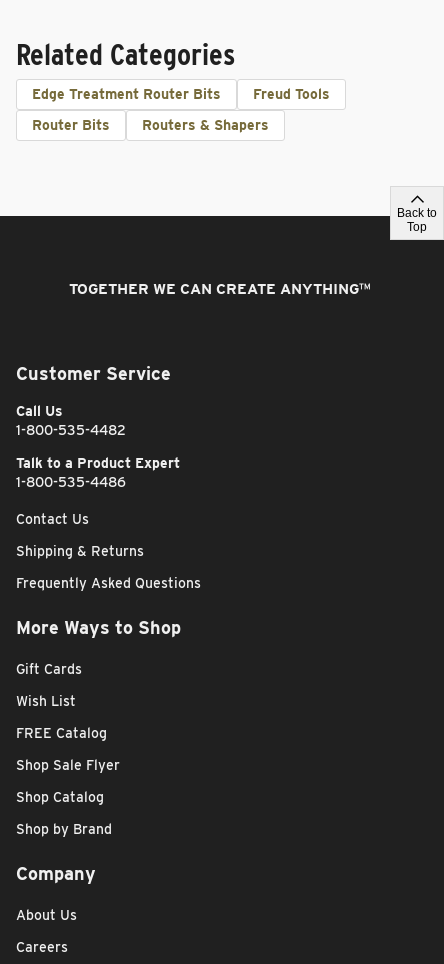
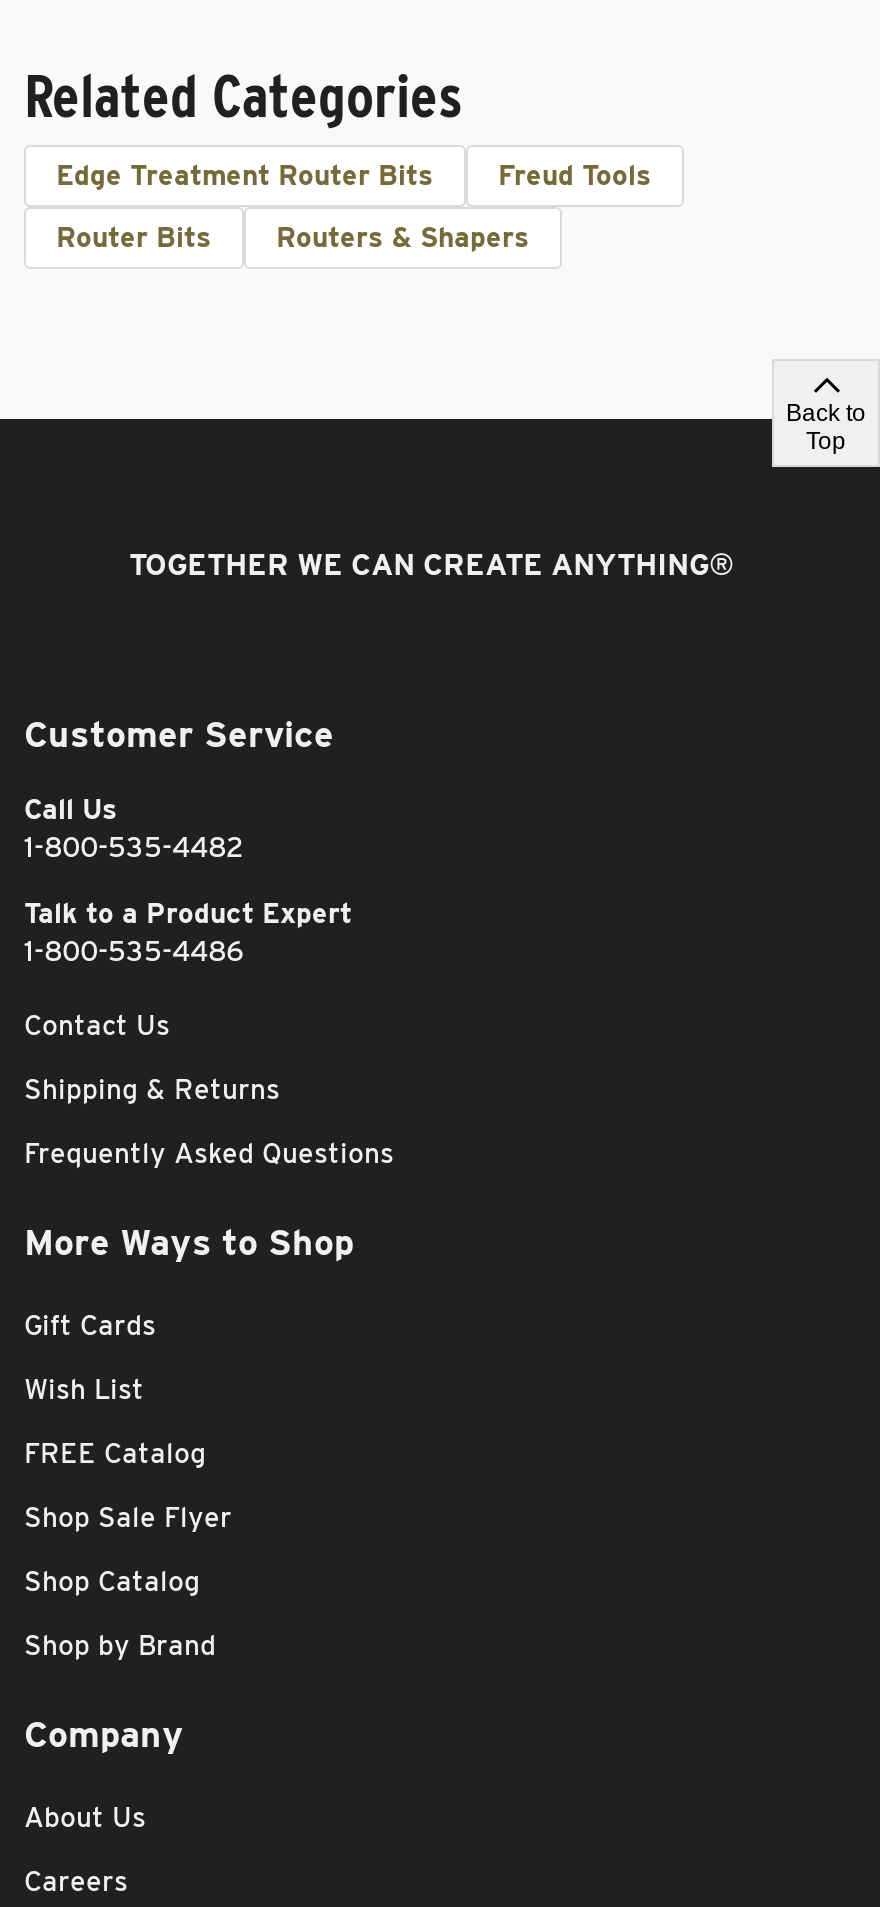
[69,280,371,298] TOGETHER WE CAN CREATE ANYTHING™ -> [129,547,735,583] TOGETHER WE CAN CREATE ANYTHING®

